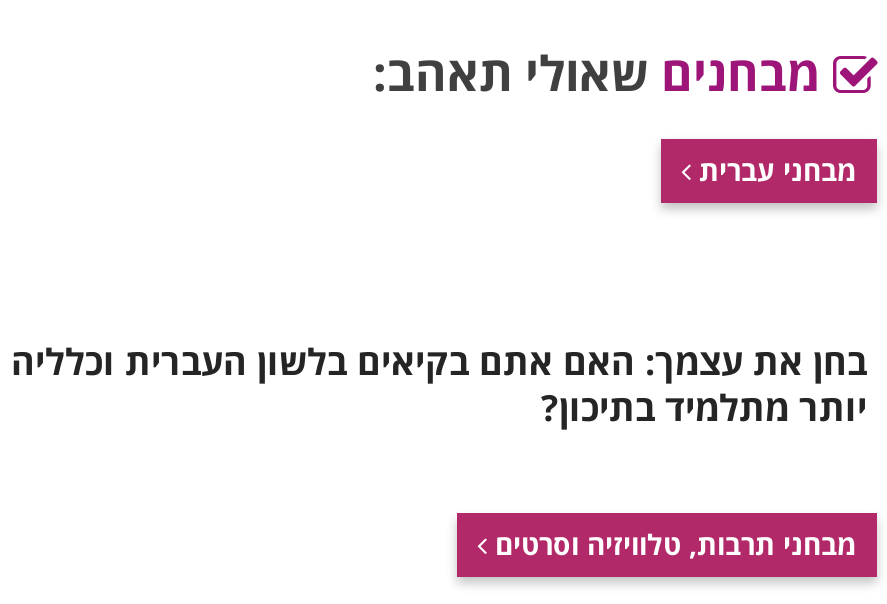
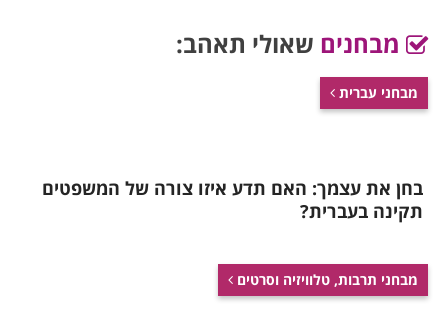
[11,337,867,431] בחן את עצמך: האם אתם בקיאים בלשון העברית וכלליה | יותר מתלמיד בתיכון? -> [42,176,423,223] בחן את עצמך: האם תדע איזו צורה של המשפטים | תקינה בעברית?

